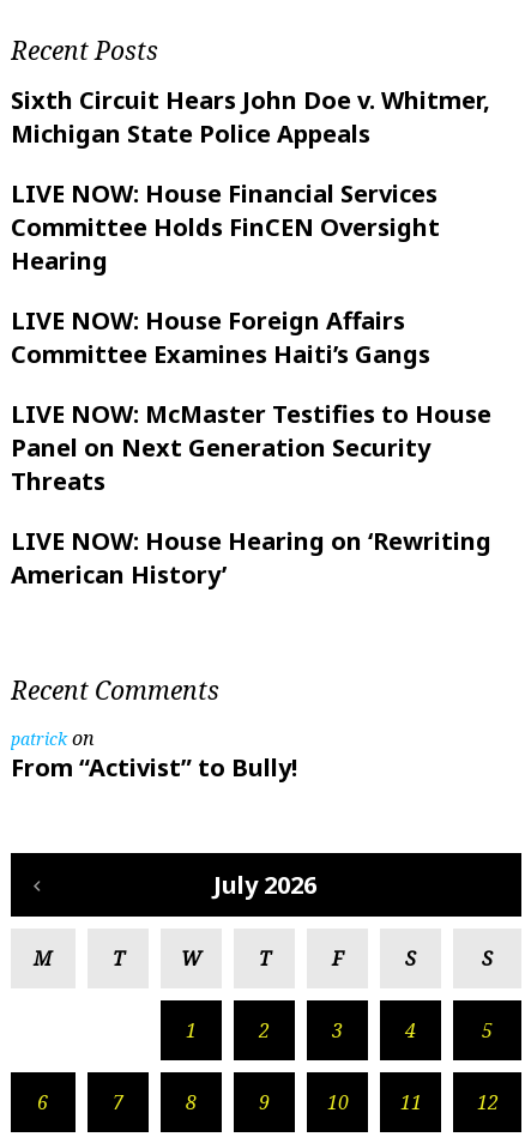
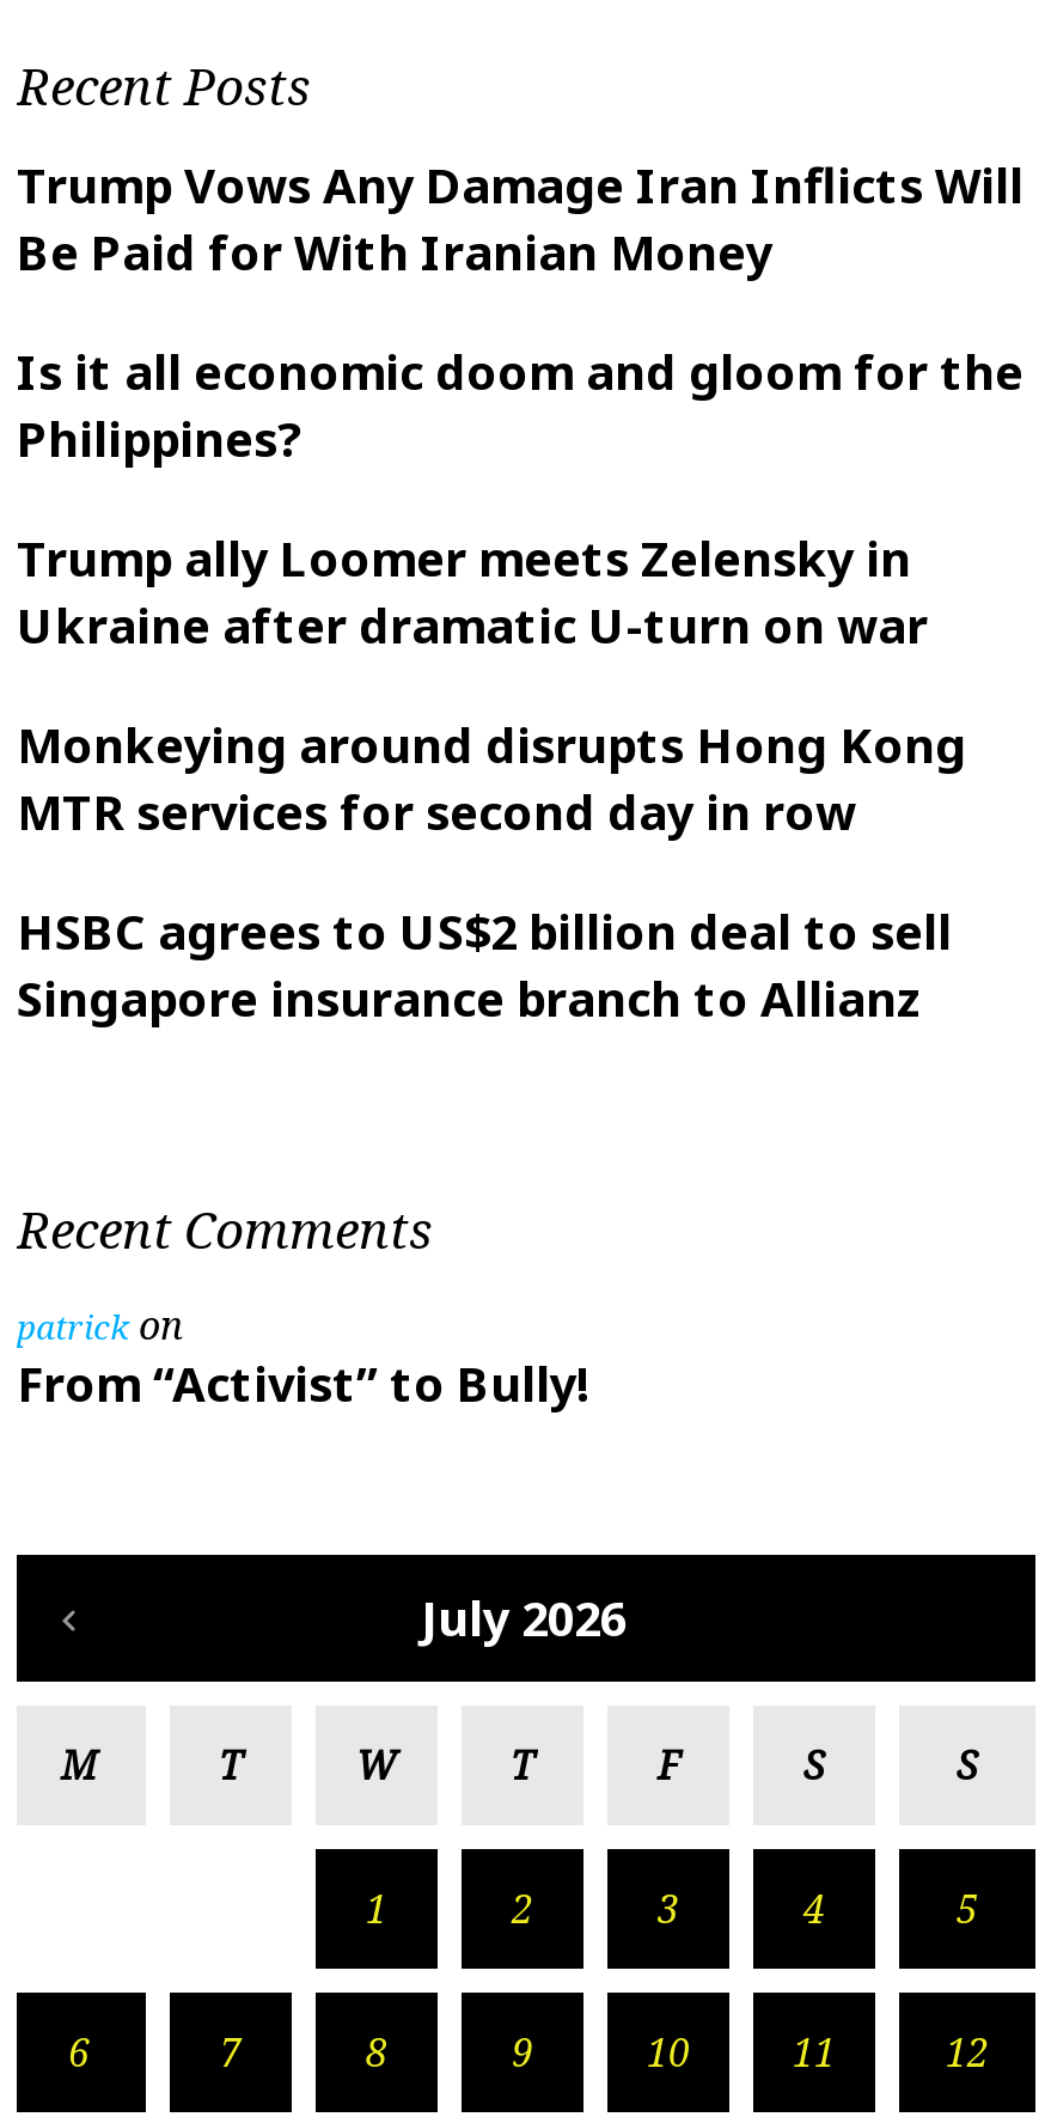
[11,84,490,149] Sixth Circuit Hears John Doe v. Whitmer, | Michigan State Police Appeals -> [17,152,1023,284] Trump Vows Any Damage Iran Inflicts Will | Be Paid for With Iranian Money
[11,177,440,276] LIVE NOW: House Financial Services | Committee Holds FinCEN Oversight | Hearing -> [17,339,1023,471] Is it all economic doom and gloom for the | Philippines?
[11,304,430,370] LIVE NOW: House Foreign Affairs | Committee Examines Haiti’s Gangs -> [17,526,928,657] Trump ally Loomer meets Zelensky in | Ukraine after dramatic U-turn on war
[11,397,491,497] LIVE NOW: McMaster Testifies to House | Panel on Next Generation Security | Threats -> [17,712,966,844] Monkeying around disrupts Hong Kong | MTR services for second day in row
[11,524,491,590] LIVE NOW: House Hearing on ‘Rewriting | American History’ -> [17,899,952,1030] HSBC agrees to US$2 billion deal to sell | Singapore insurance branch to Allianz

